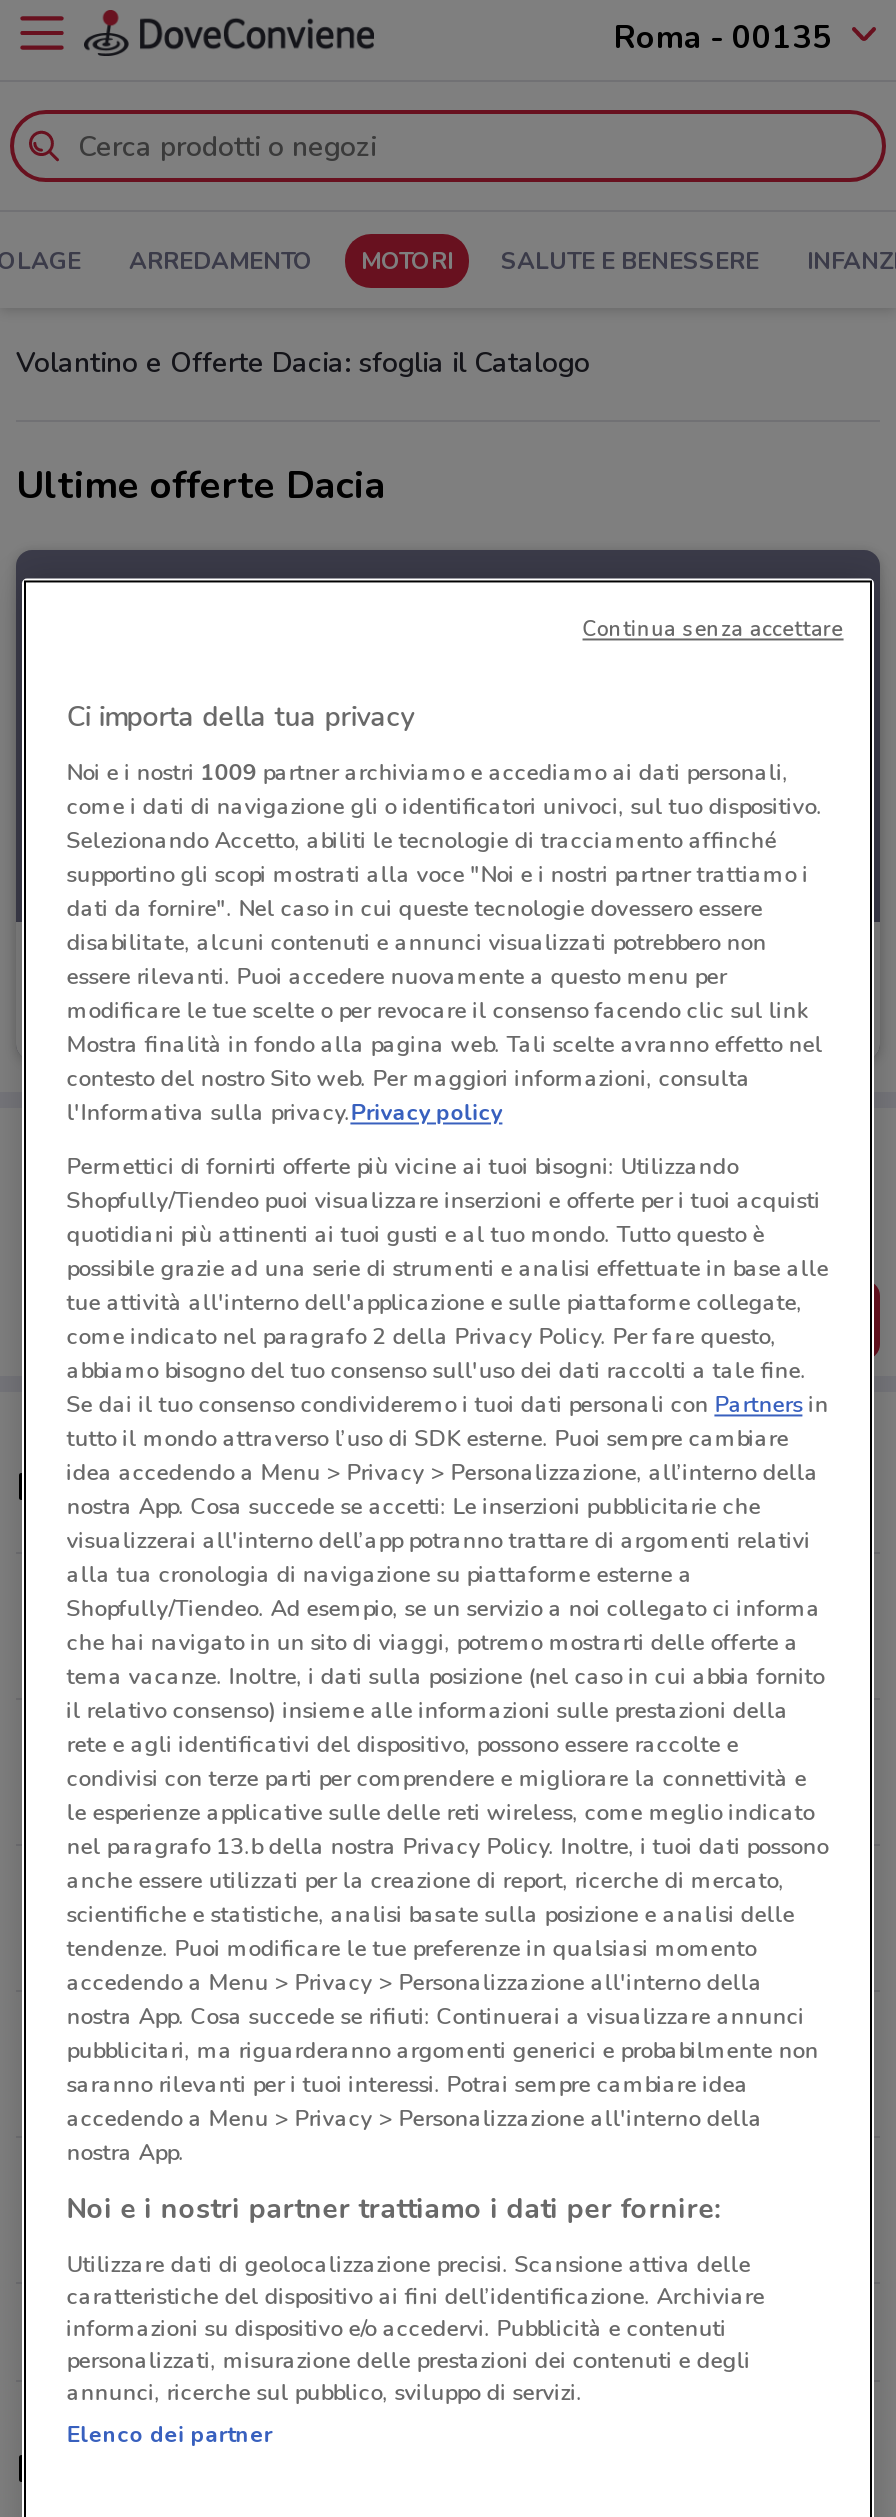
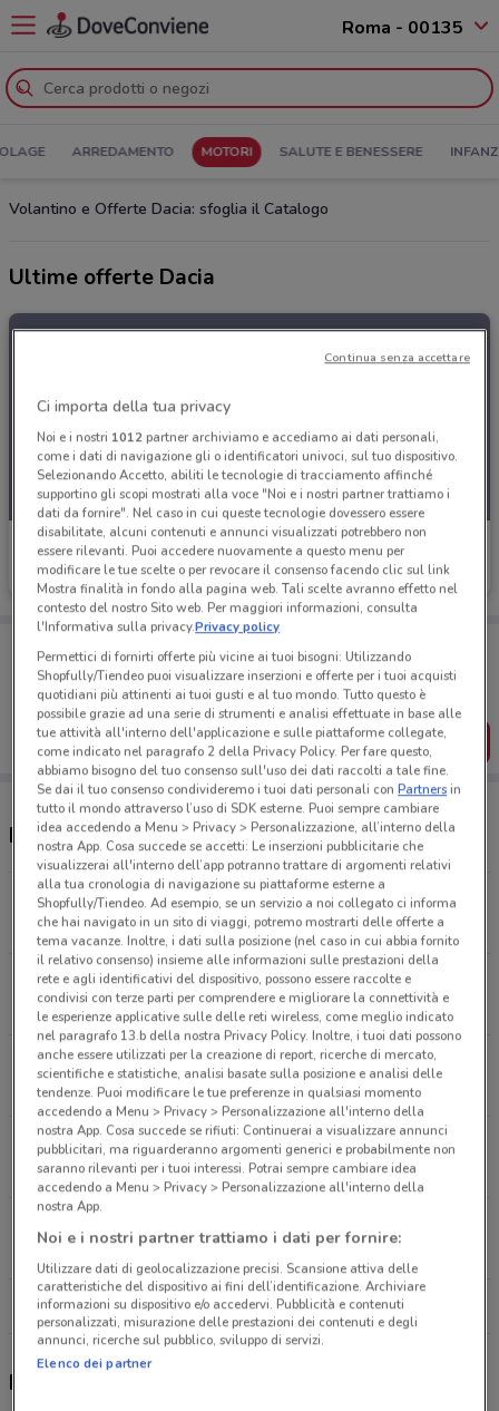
[66,756,788,788] Noi e i nostri 1009 partner archiviamo e accediamo ai dati personali, -> [37,428,439,446] Noi e i nostri 1012 partner archiviamo e accediamo ai dati personali,

